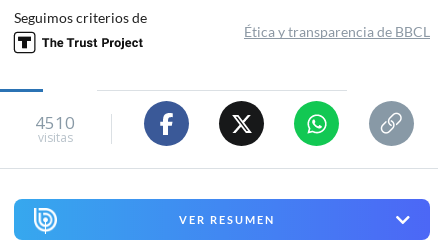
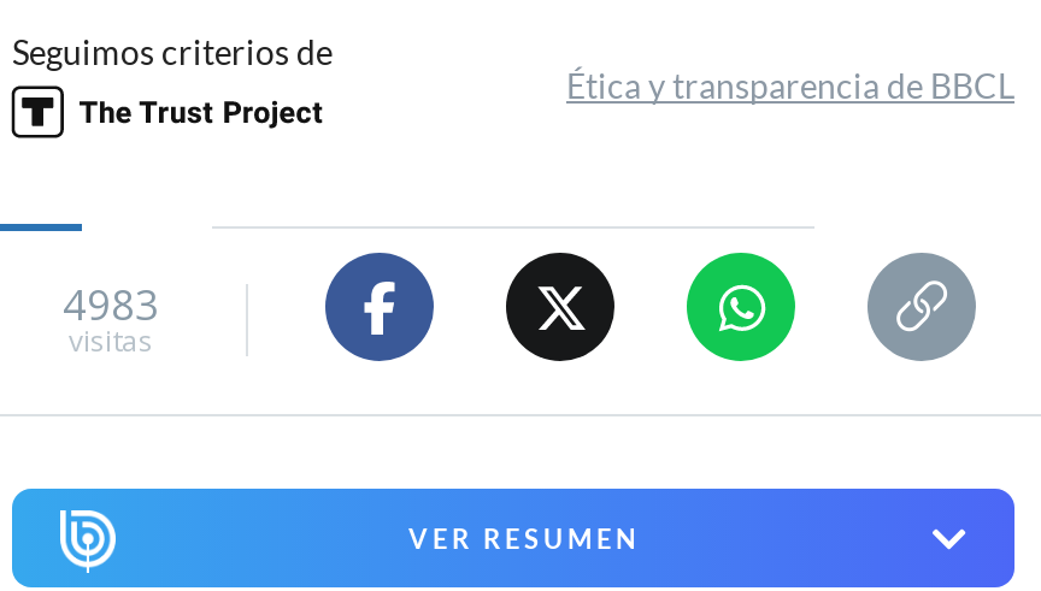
[35,111,75,134] 4510 -> [63,277,159,332] 4983

